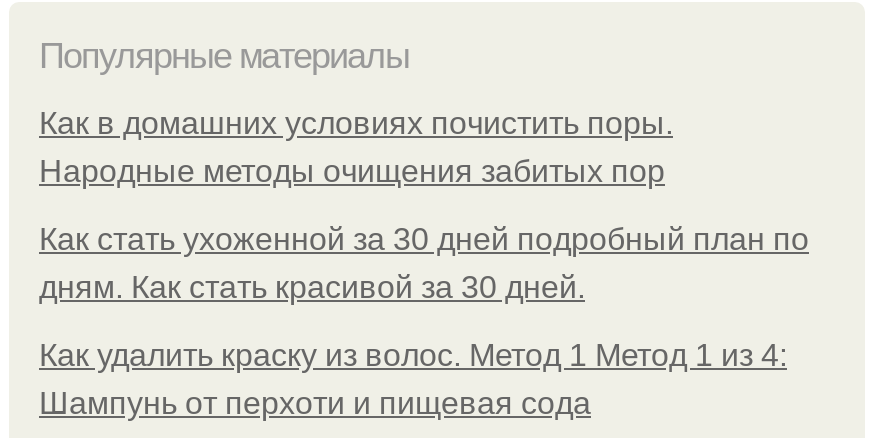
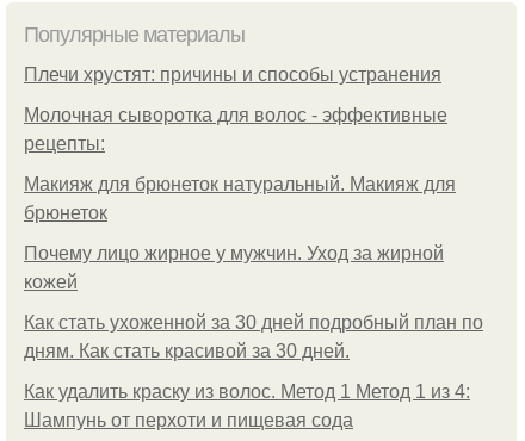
[39,106,673,188] Как в домашних условиях почистить поры. | Народные методы очищения забитых пор -> [24,65,456,292] Плечи хрустят: причины и способы устранения | Молочная сыворотка для волос - эффективные | рецепты: | Макияж для брюнеток натуральный. Макияж для | брюнеток | Почему лицо жирное у мужчин. Уход за жирной | кожей

